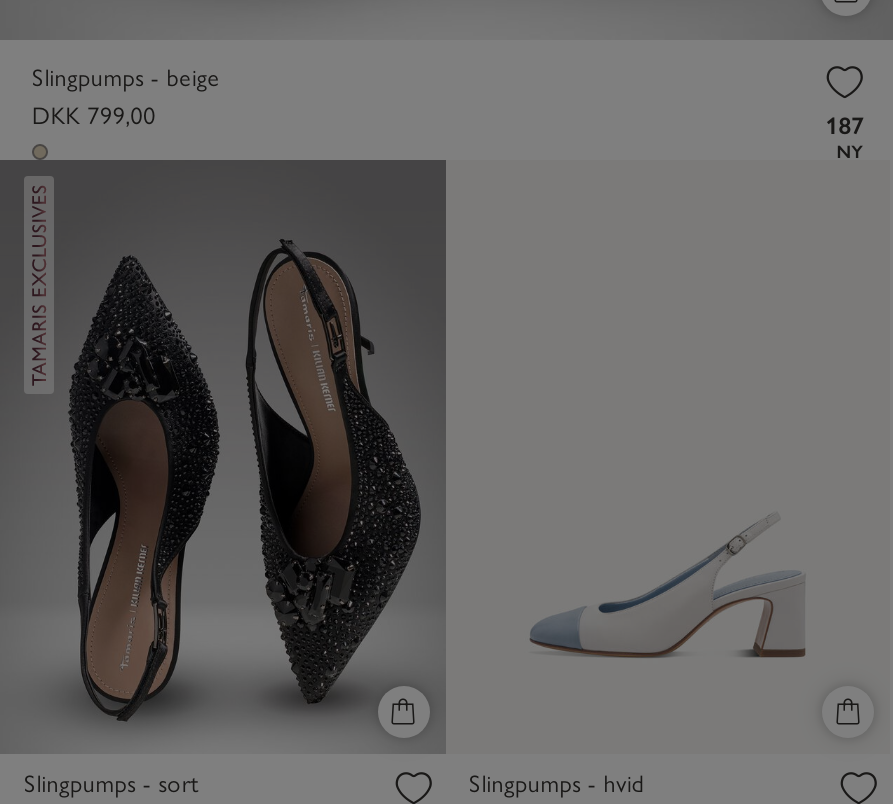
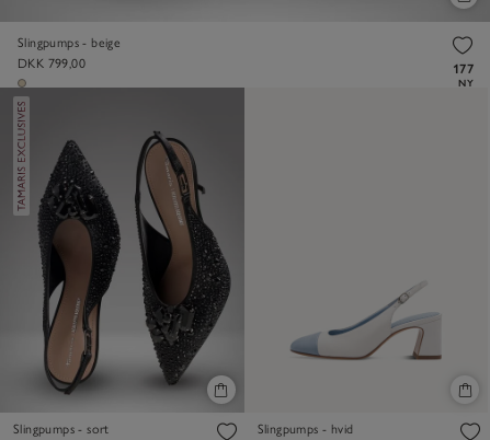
[826,113,864,141] 187 -> [453,62,474,77] 177

